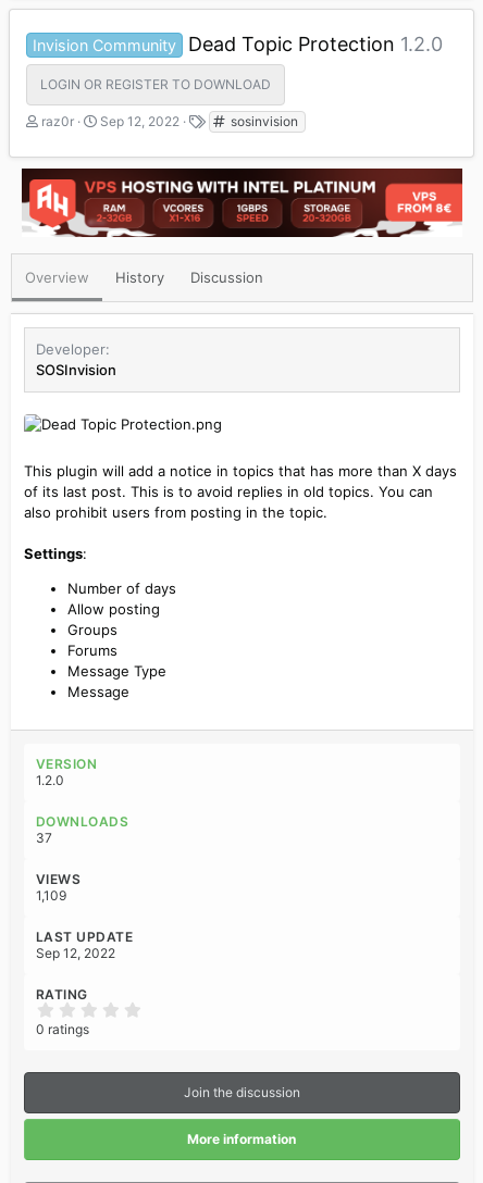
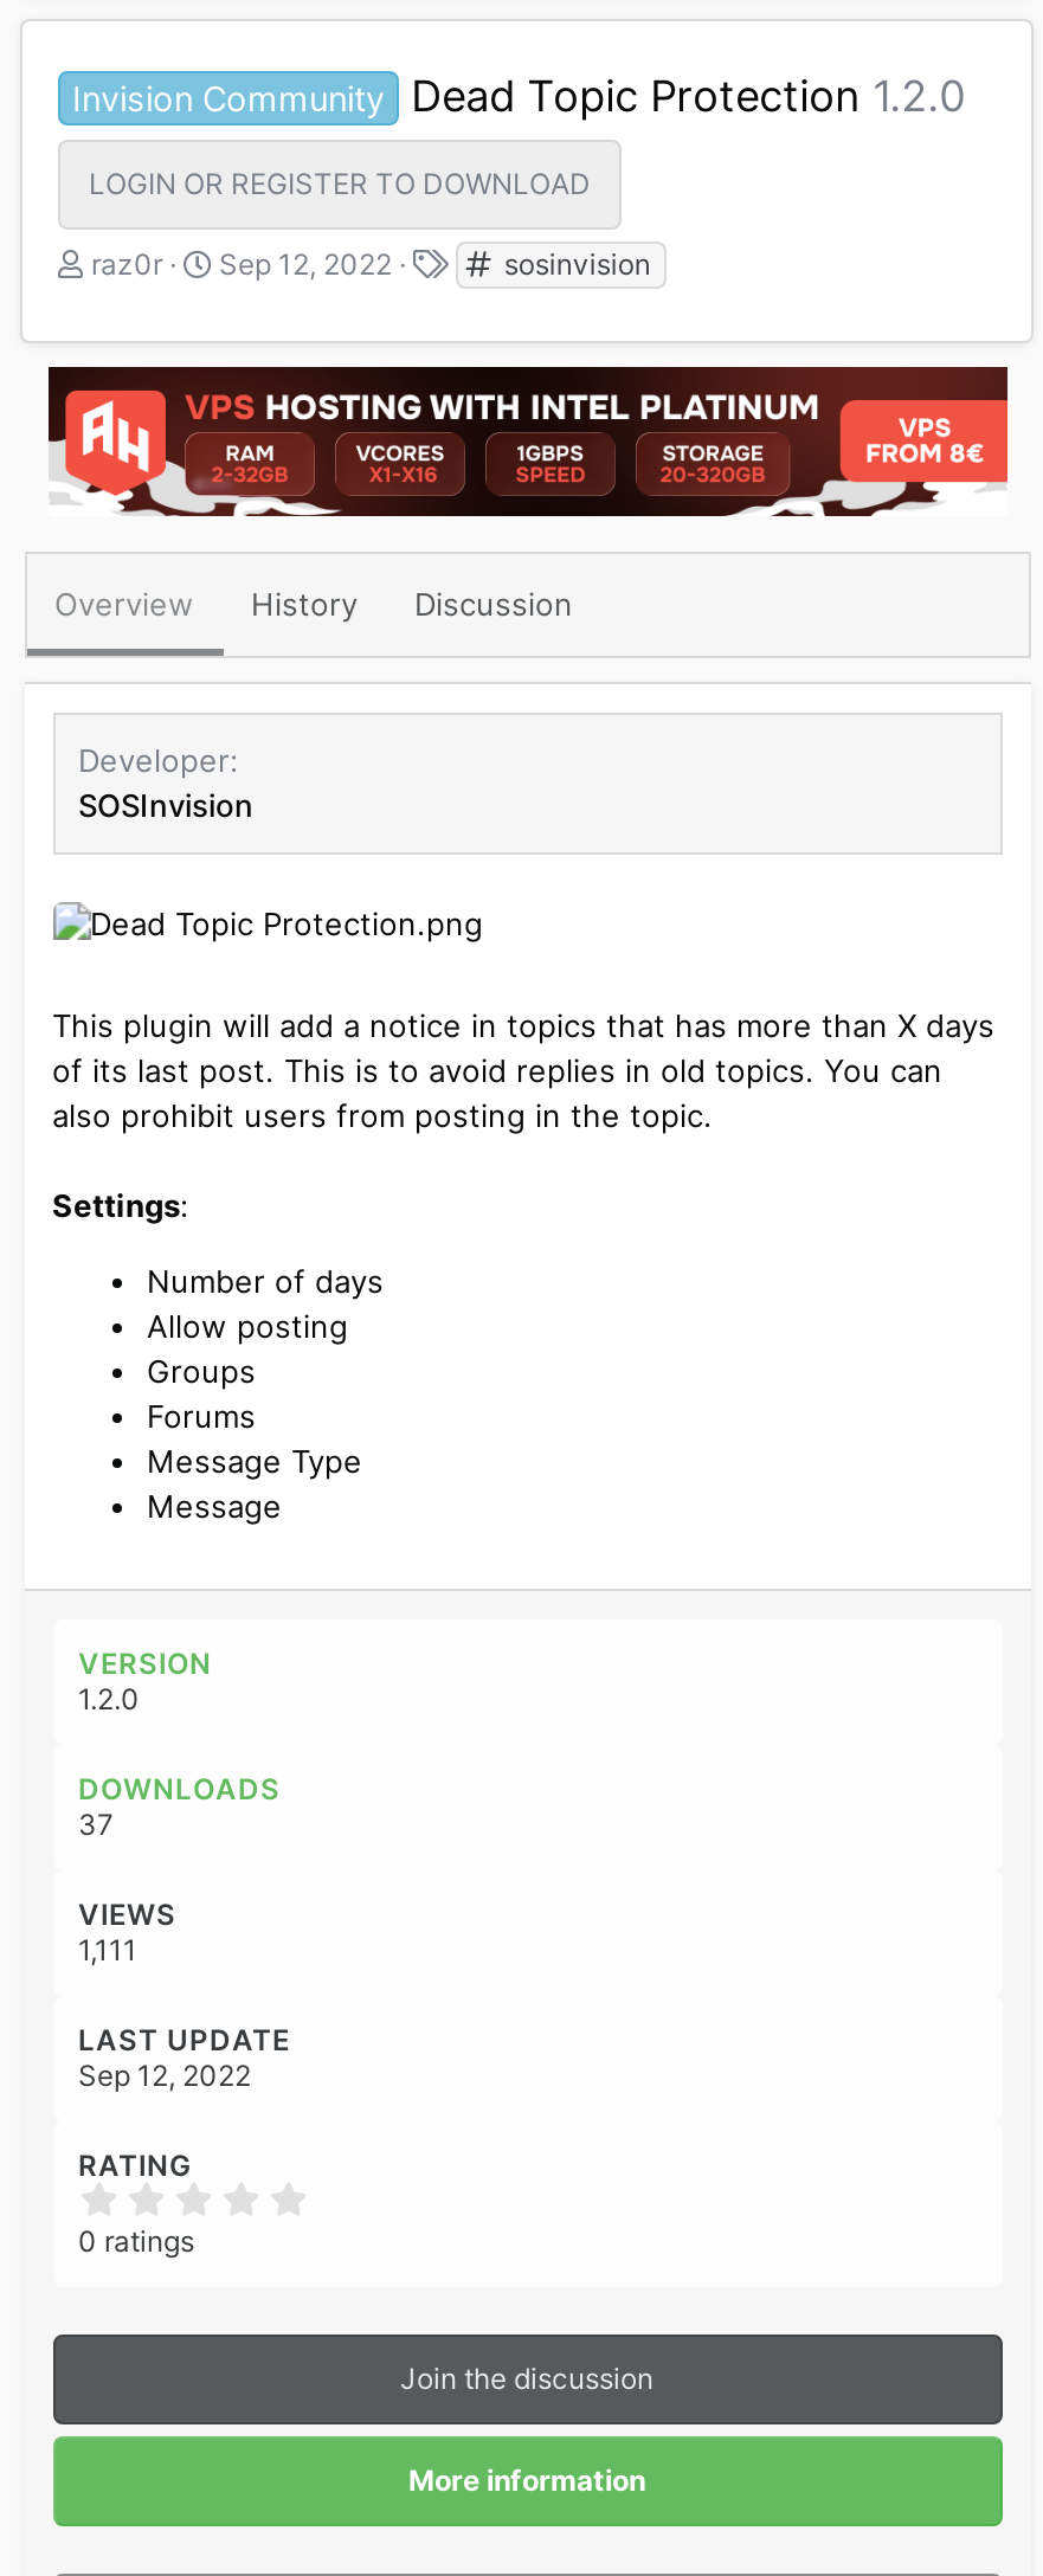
[35,887,66,903] 1,109 -> [78,1932,137,1967] 1,111

